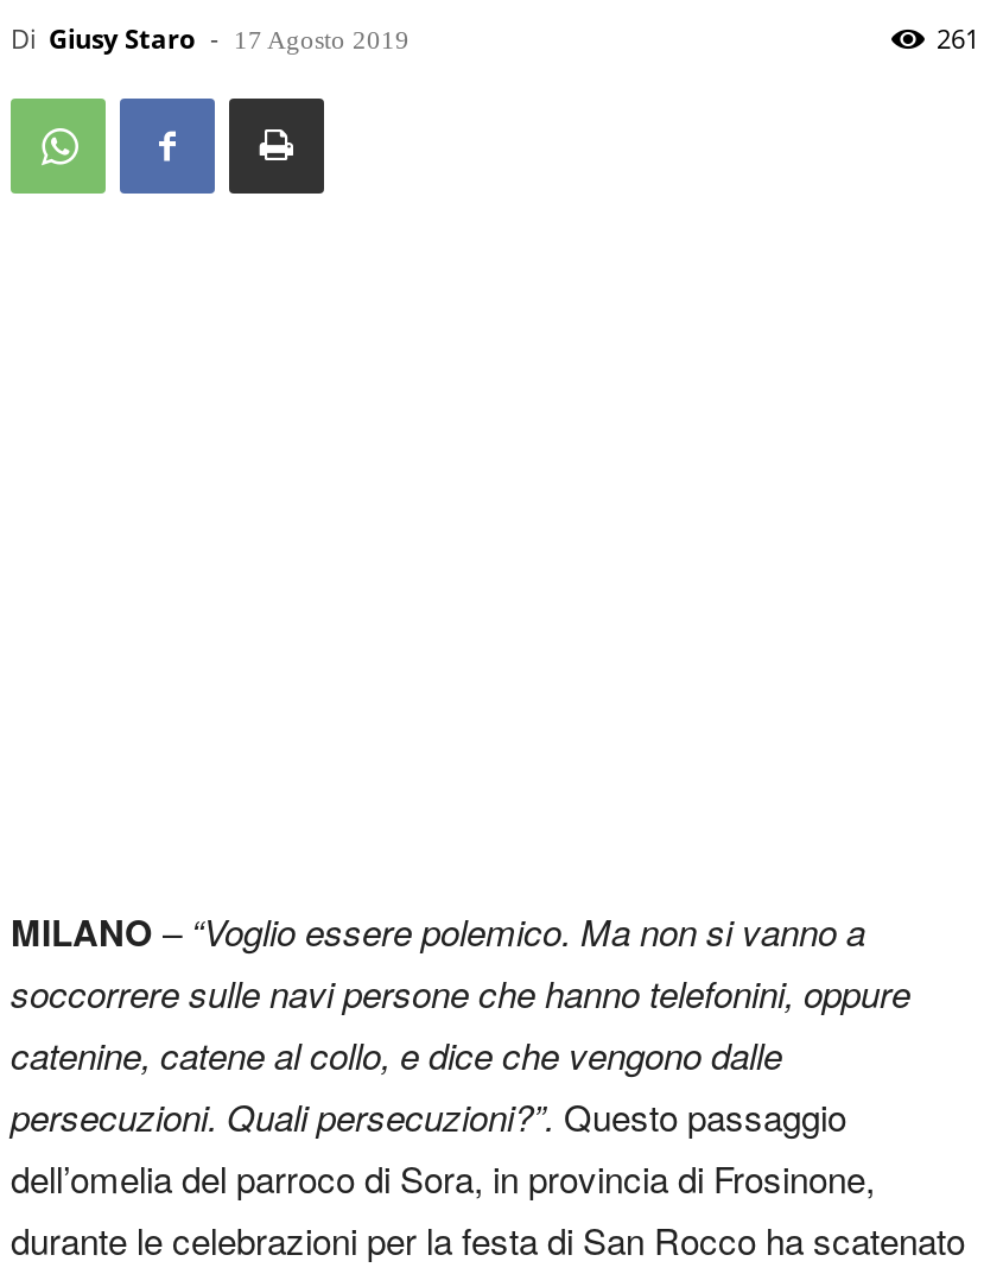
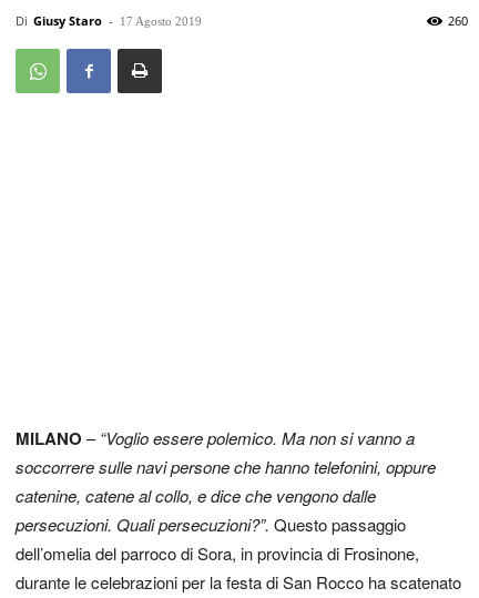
[937,20,979,56] 261 -> [448,12,468,29] 260

